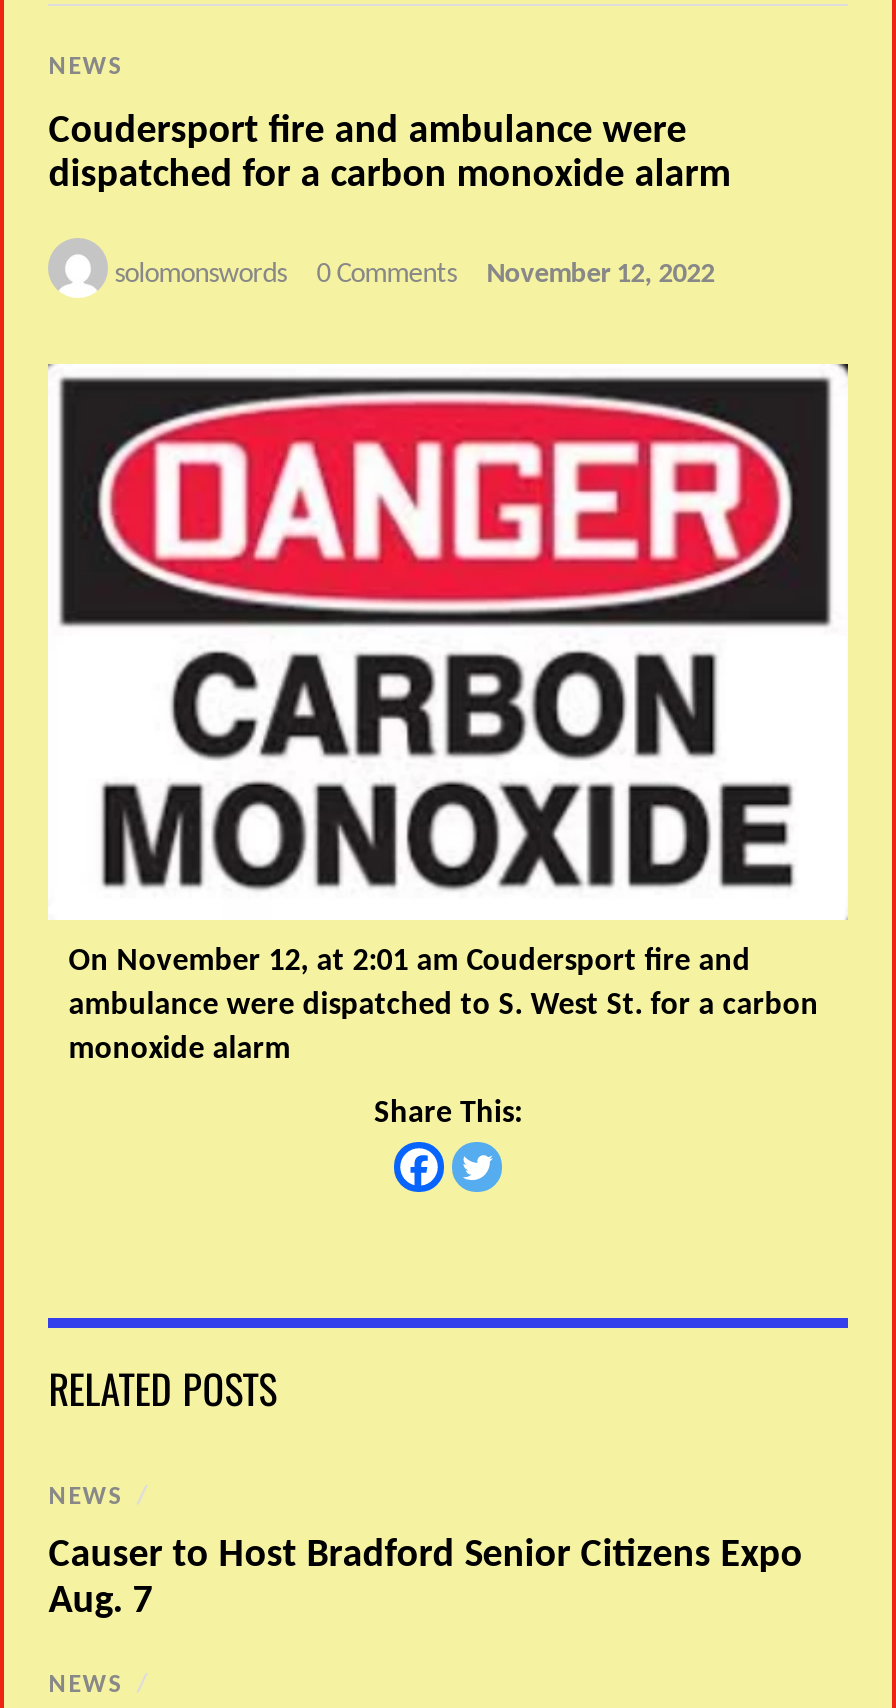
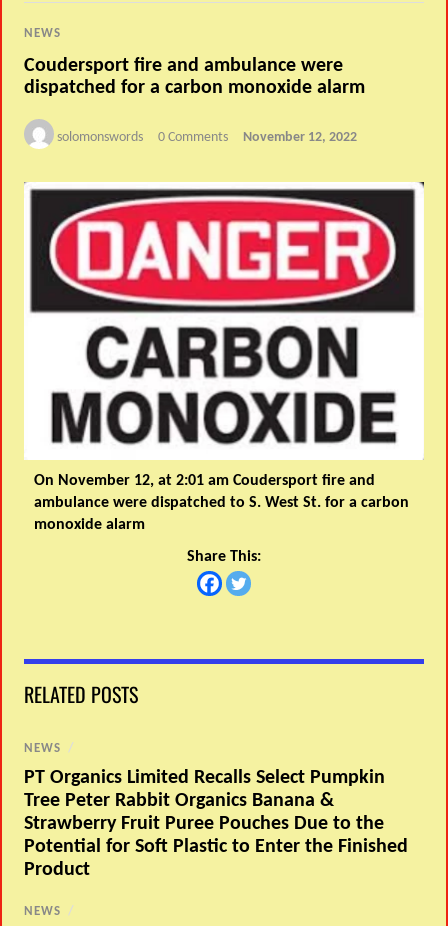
[48,1536,802,1622] Causer to Host Bradford Senior Citizens Expo | Aug. 7 -> [24,768,408,880] PT Organics Limited Recalls Select Pumpkin | Tree Peter Rabbit Organics Banana & | Strawberry Fruit Puree Pouches Due to the | Potential for Soft Plastic to Enter the Finished | Product

